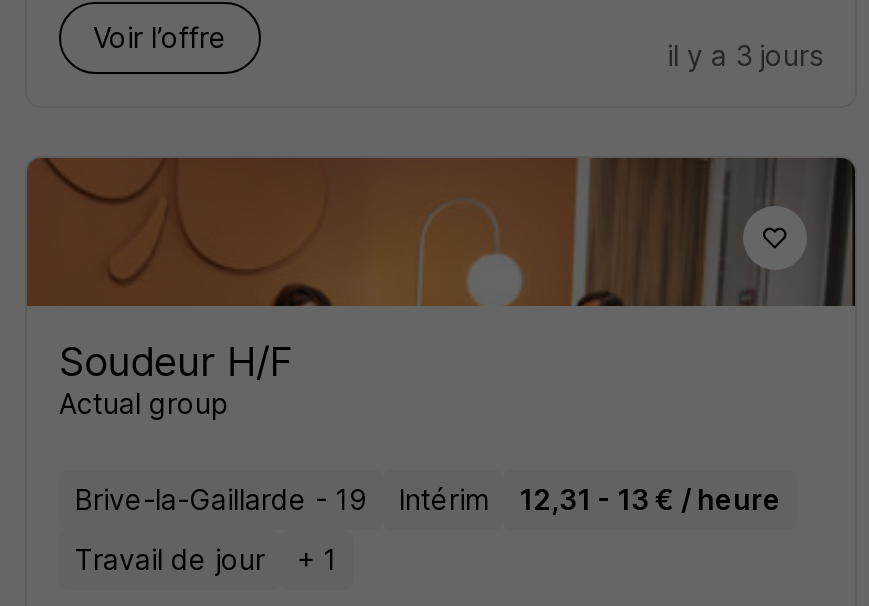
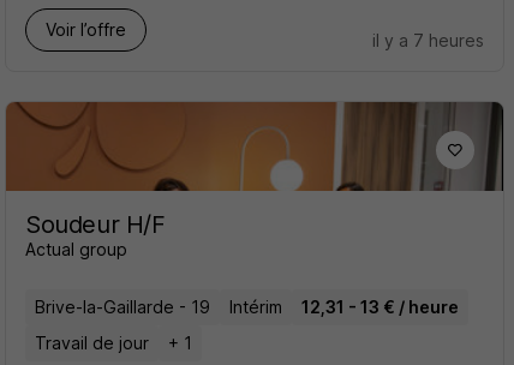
[667,37,823,71] il y a 3 jours -> [372,30,484,50] il y a 7 heures

